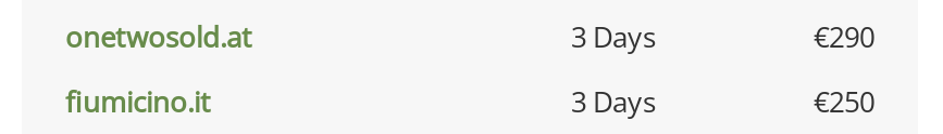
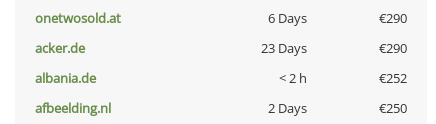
[571,17,656,56] 3 Days -> [267,9,306,27] 6 Days
[65,82,656,121] fiumicino.it | 3 Days -> [35,39,407,117] acker.de | 23 Days | €290 | albania.de | < 2 h | €252 | afbeelding.nl | 2 Days

